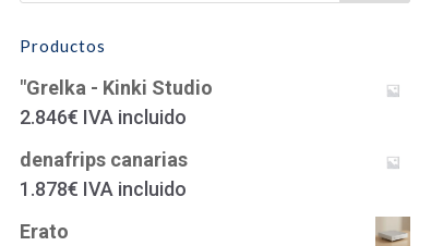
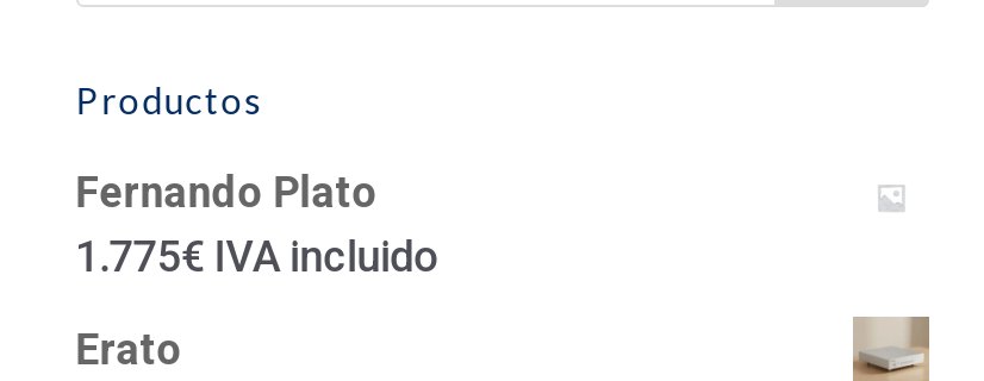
[19,76,213,200] "Grelka - Kinki Studio | 2.846€ IVA incluido | denafrips canarias | 1.878€ IVA incluido -> [76,166,440,281] Fernando Plato | 1.775€ IVA incluido

